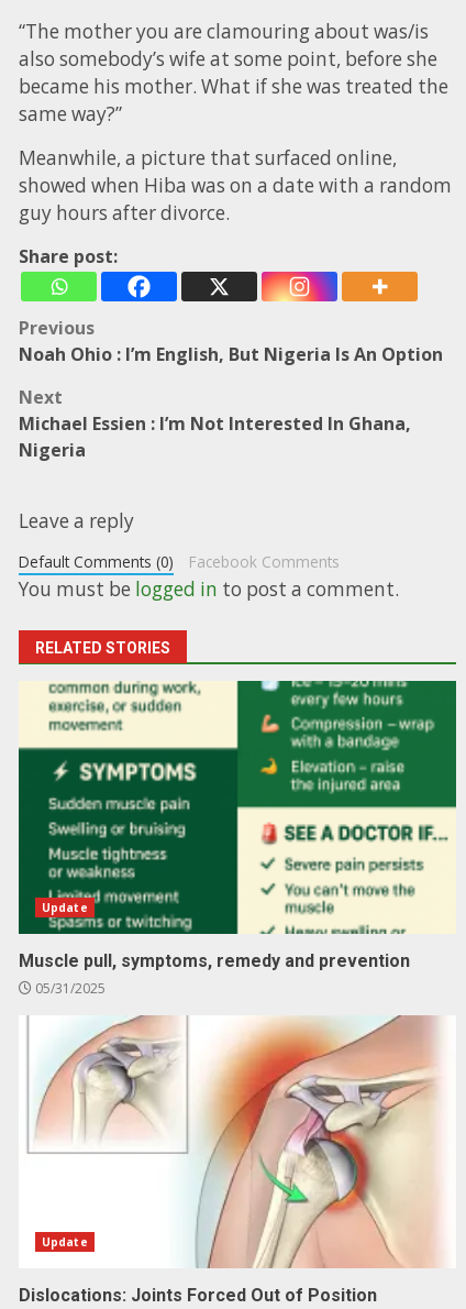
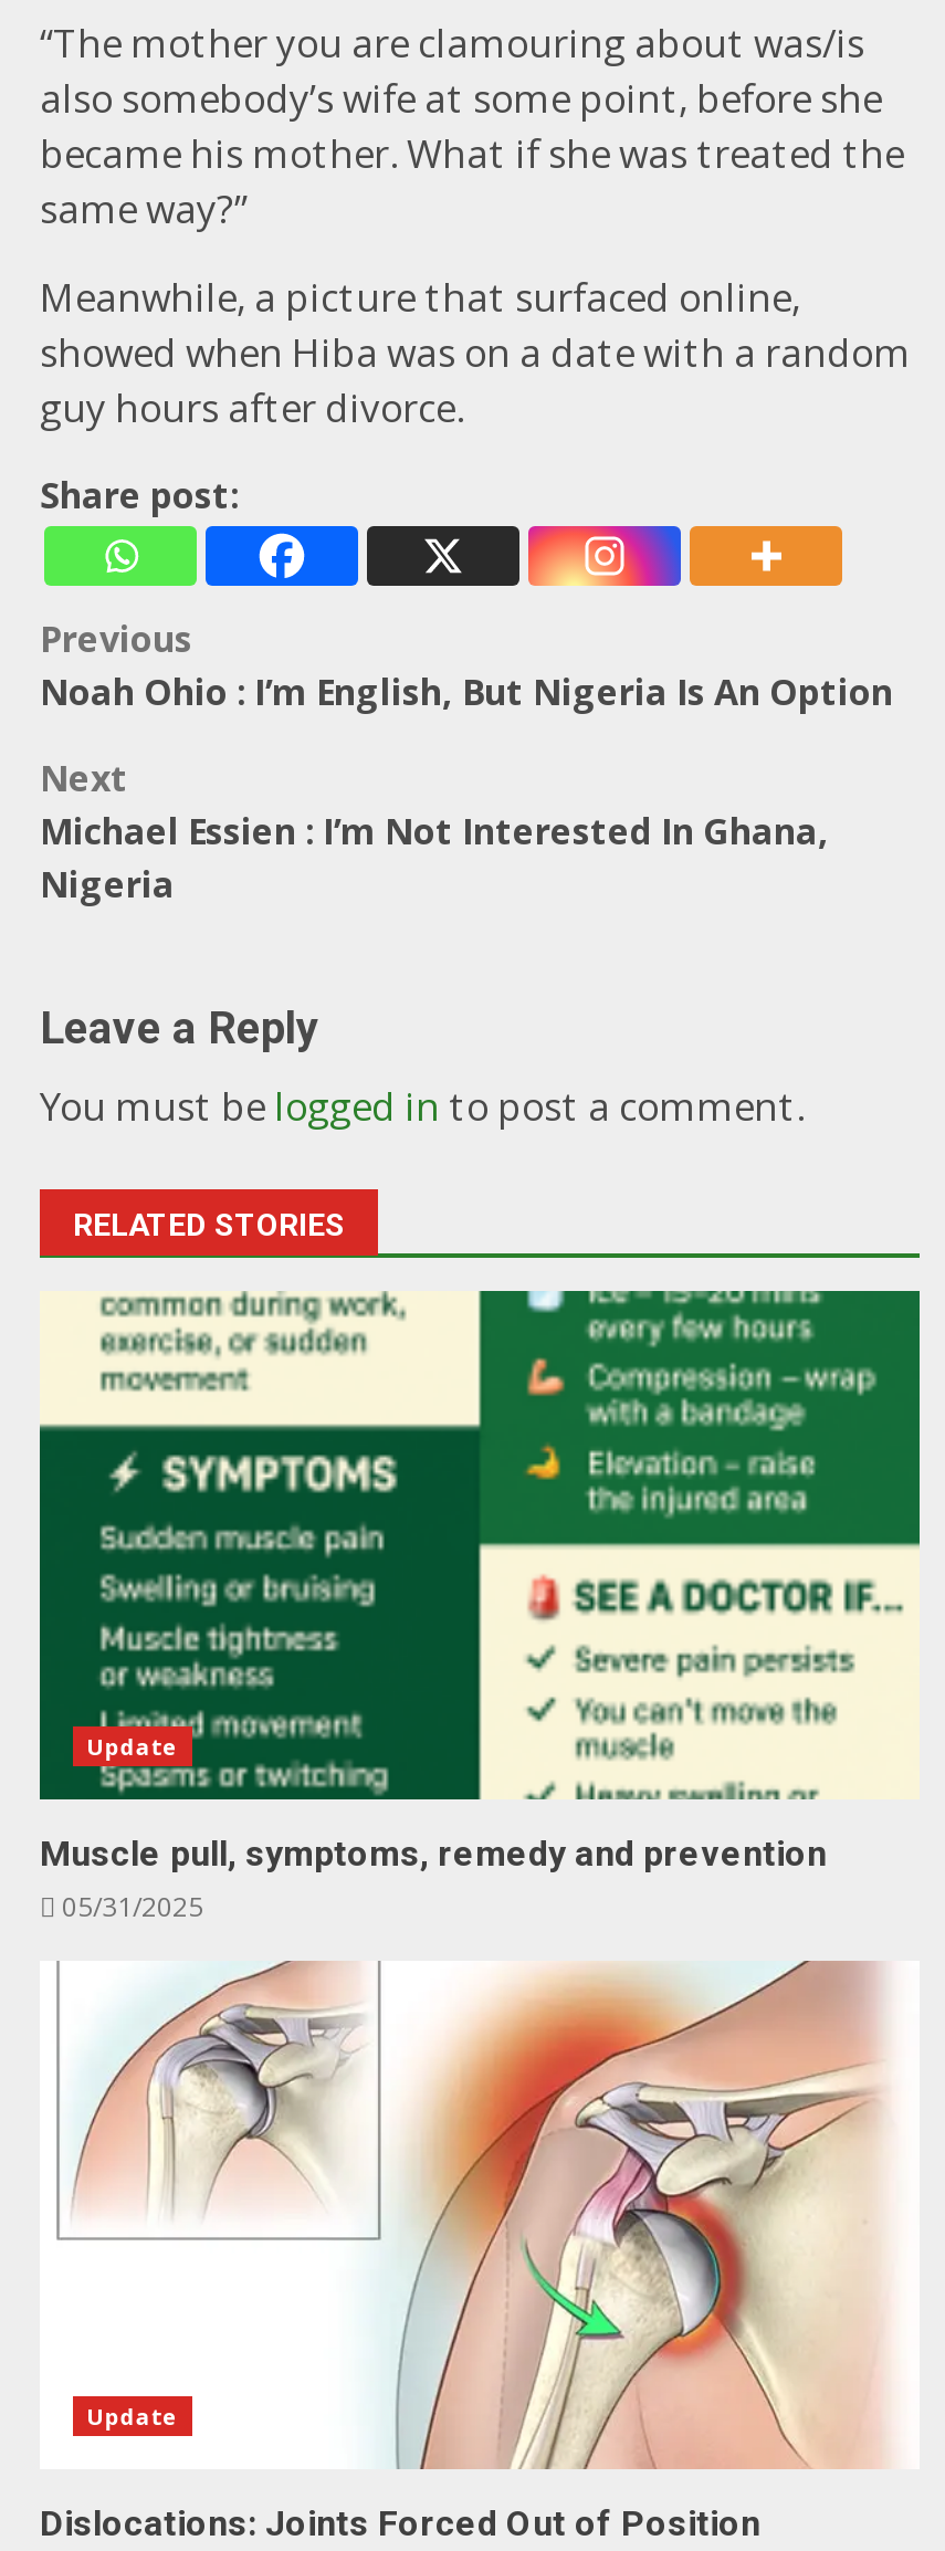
[19,508,339,572] Leave a reply | Default Comments (0) | Facebook Comments -> [40,1001,318,1054] Leave a Reply

